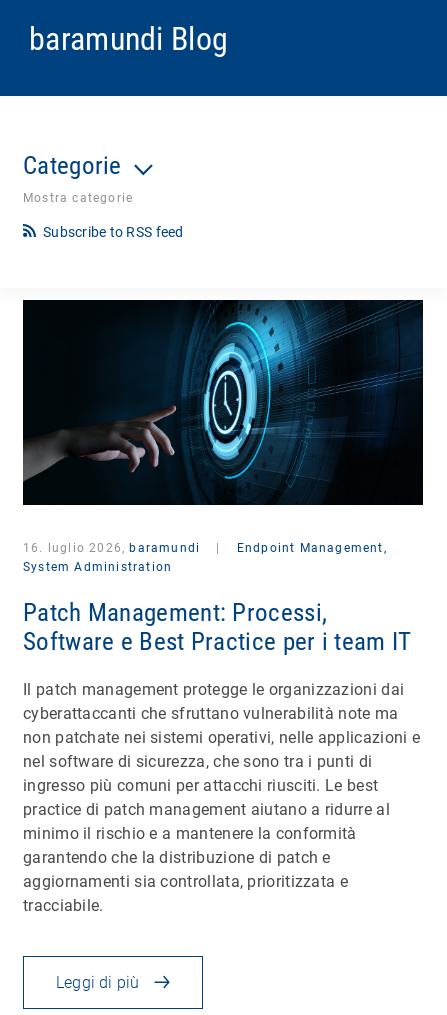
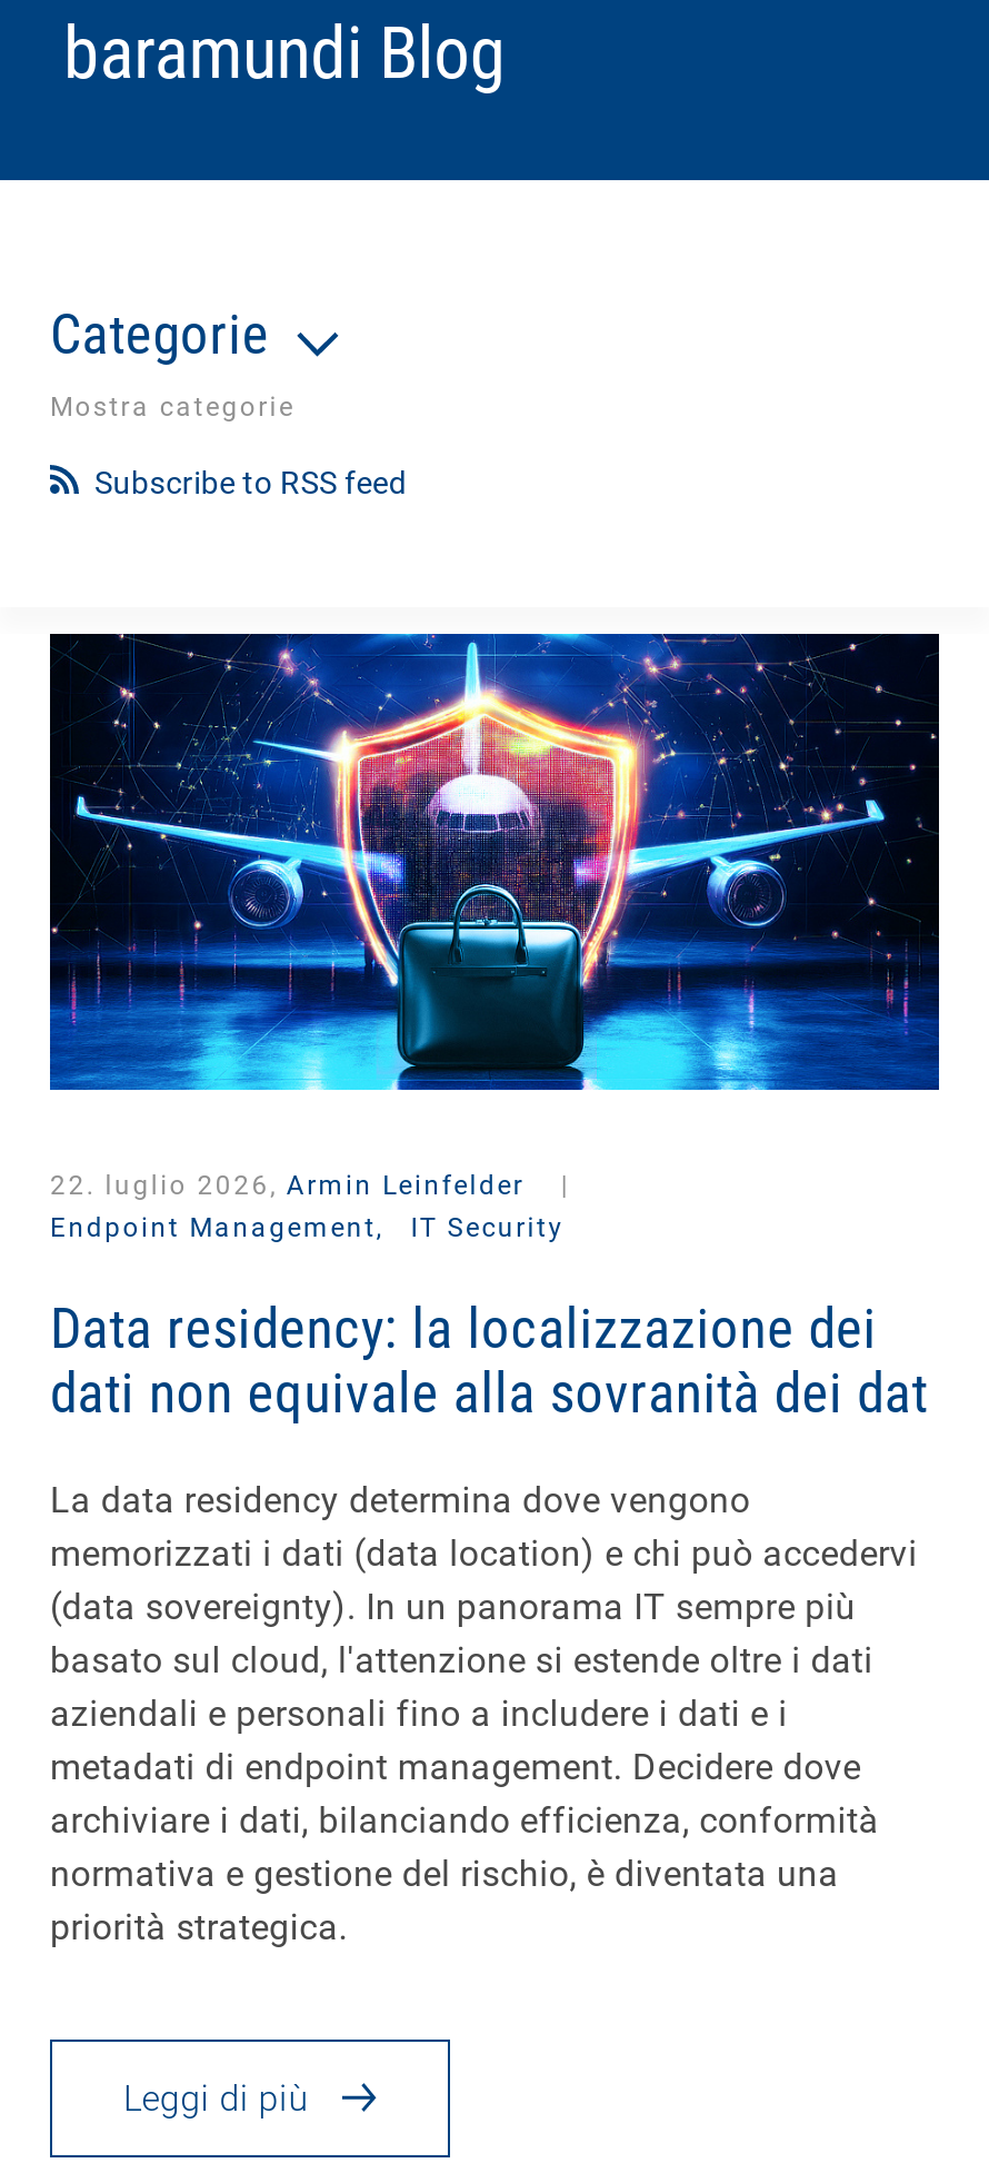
[22,299,424,555] [image] | 16. luglio 2026, baramundi -> [48,632,941,1201] [image] | 22. luglio 2026, Armin Leinfelder
[23,541,387,574] Endpoint Management, | System Administration -> [50,1212,564,1243] Endpoint Management, IT Security
[23,598,411,656] Patch Management: Processi, | Software e Best Practice per i team IT -> [50,1296,928,1425] Data residency: la localizzazione dei | dati non equivale alla sovranità dei dat
[23,680,420,915] Il patch management protegge le organizzazioni dai | cyberattaccanti che sfruttano vulnerabilità note ma | non patchate nei sistemi operativi, nelle applicazioni e | nel software di sicurezza, che sono tra i punti di | ingresso più comuni per attacchi riusciti. Le best | practice di patch management aiutano a ridurre al | minimo il rischio e a mantenere la conformità | garantendo che la distribuzione di patch e | aggiornamenti sia controllata, prioritizzata e | tracciabile. -> [50,1479,918,1948] La data residency determina dove vengono | memorizzati i dati (data location) e chi può accedervi | (data sovereignty). In un panorama IT sempre più | basato sul cloud, l'attenzione si estende oltre i dati | aziendali e personali fino a includere i dati e i | metadati di endpoint management. Decidere dove | archiviare i dati, bilanciando efficienza, conformità | normativa e gestione del rischio, è diventata una | priorità strategica.

